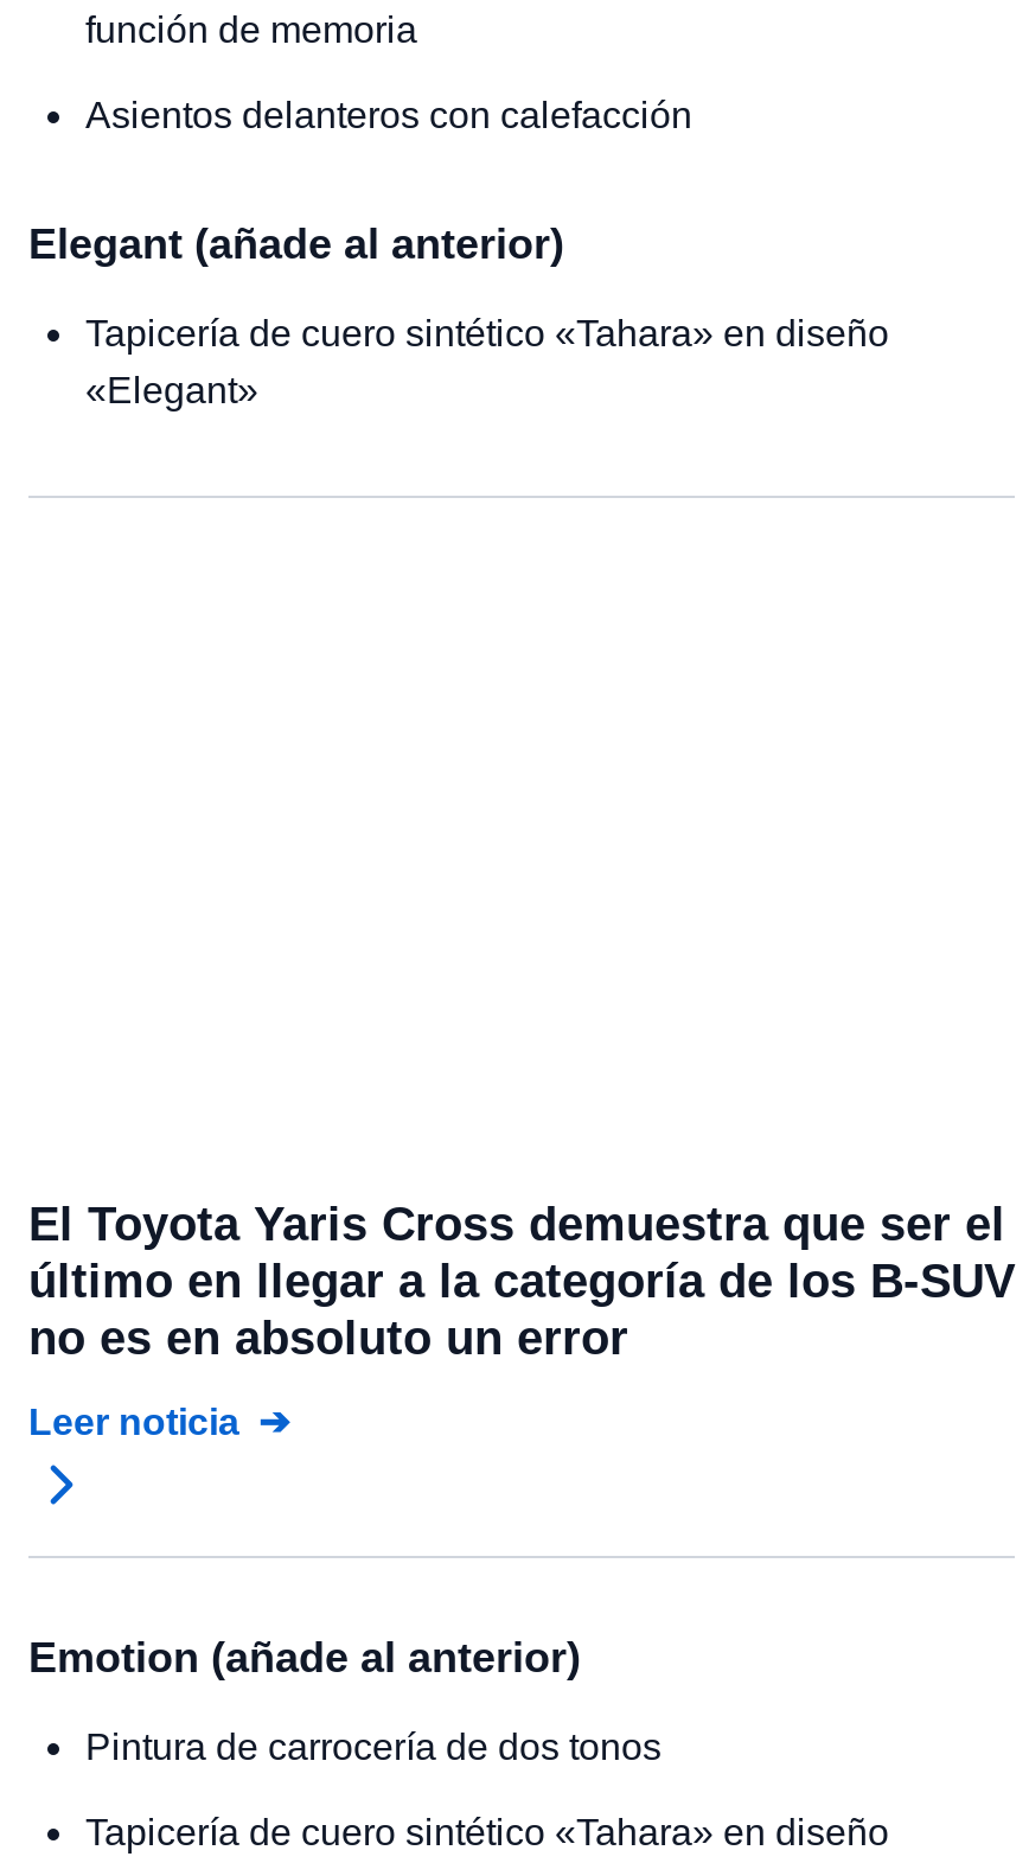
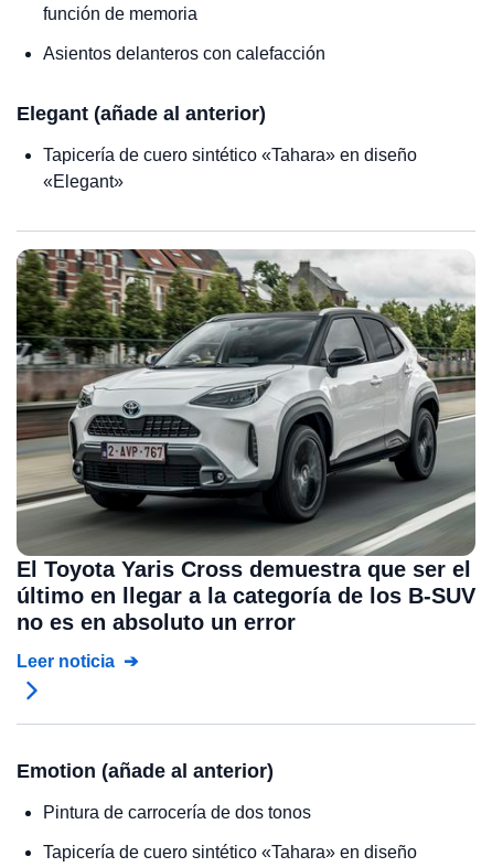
none -> [15,248,477,554] [image]

